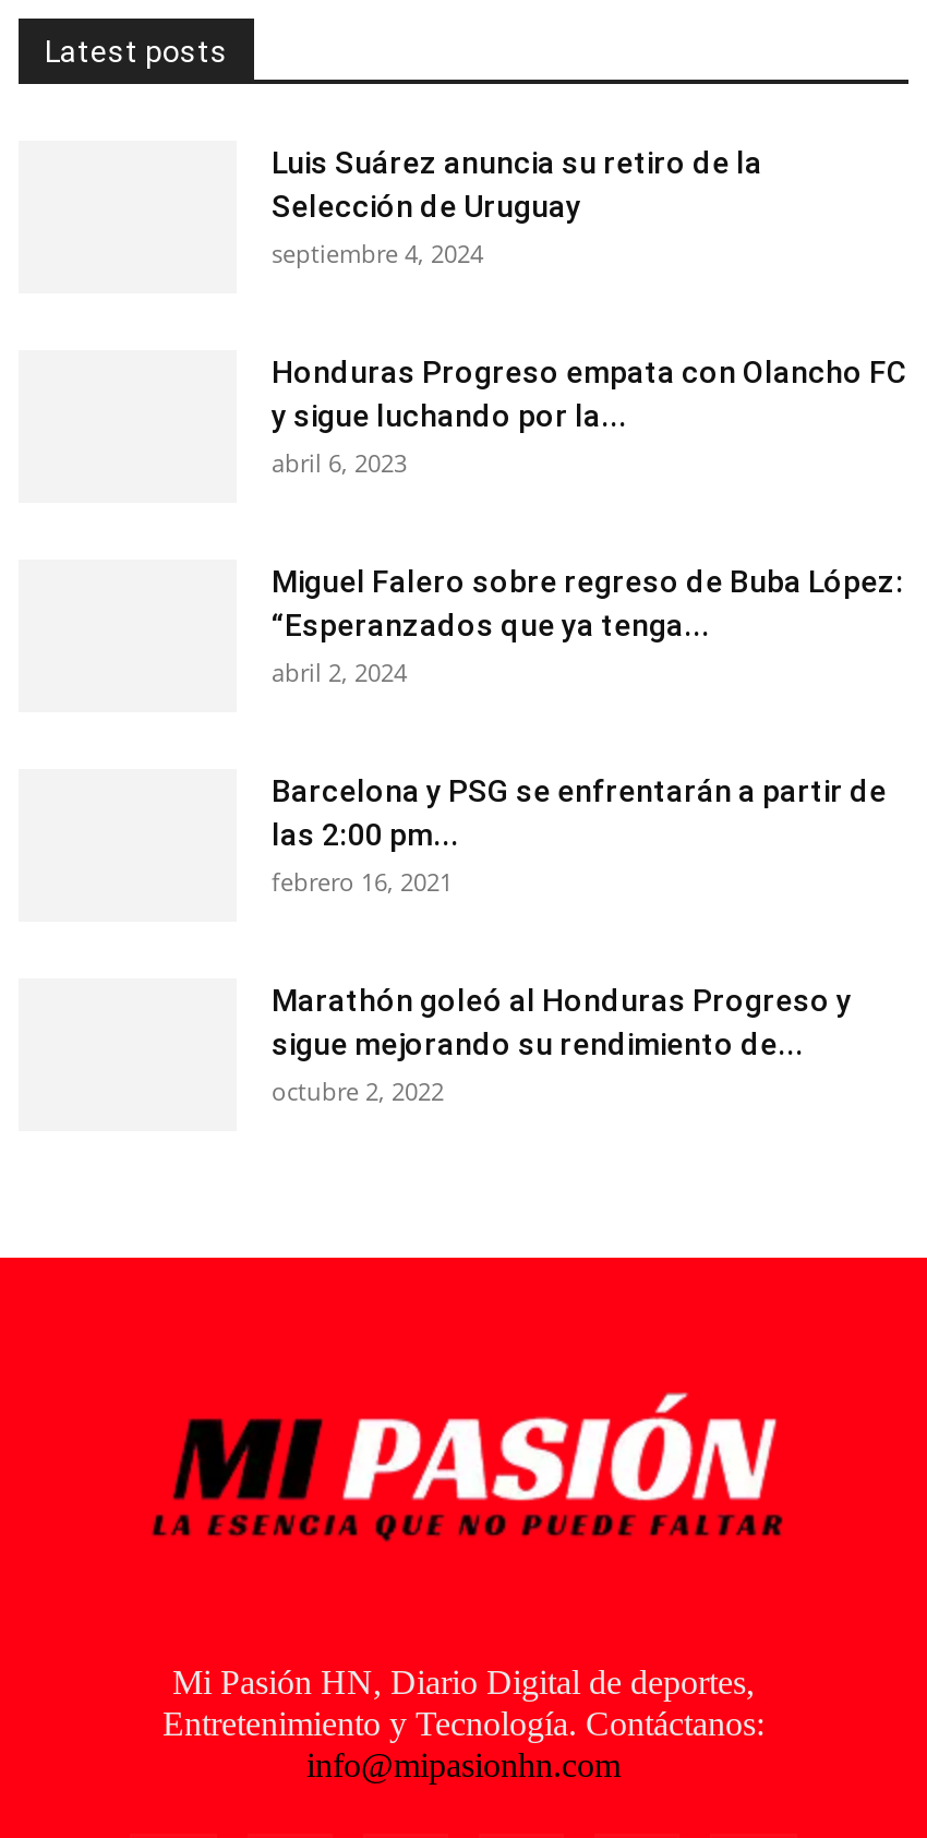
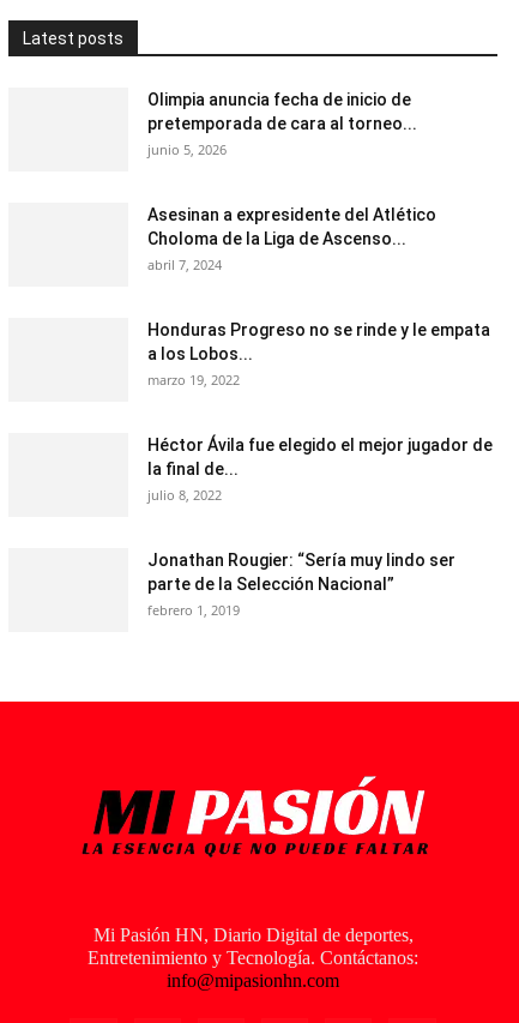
[272,145,762,269] Luis Suárez anuncia su retiro de la | Selección de Uruguay | septiembre 4, 2024 -> [147,90,417,158] Olimpia anuncia fecha de inicio de | pretemporada de cara al torneo... | junio 5, 2026
[272,355,906,479] Honduras Progreso empata con Olancho FC | y sigue luchando por la... | abril 6, 2023 -> [147,205,436,273] Asesinan a expresidente del Atlético | Choloma de la Liga de Ascenso... | abril 7, 2024
[272,564,904,688] Miguel Falero sobre regreso de Buba López: | “Esperanzados que ya tenga... | abril 2, 2024 -> [147,320,490,389] Honduras Progreso no se rinde y le empata | a los Lobos... | marzo 19, 2022
[272,773,887,898] Barcelona y PSG se enfrentarán a partir de | las 2:00 pm... | febrero 16, 2021 -> [147,435,493,504] Héctor Ávila fue elegido el mejor jugador de | la final de... | julio 8, 2022
[272,983,852,1107] Marathón goleó al Honduras Progreso y | sigue mejorando su rendimiento de... | octubre 2, 2022 -> [147,550,455,619] Jonathan Rougier: “Sería muy lindo ser | parte de la Selección Nacional” | febrero 1, 2019

